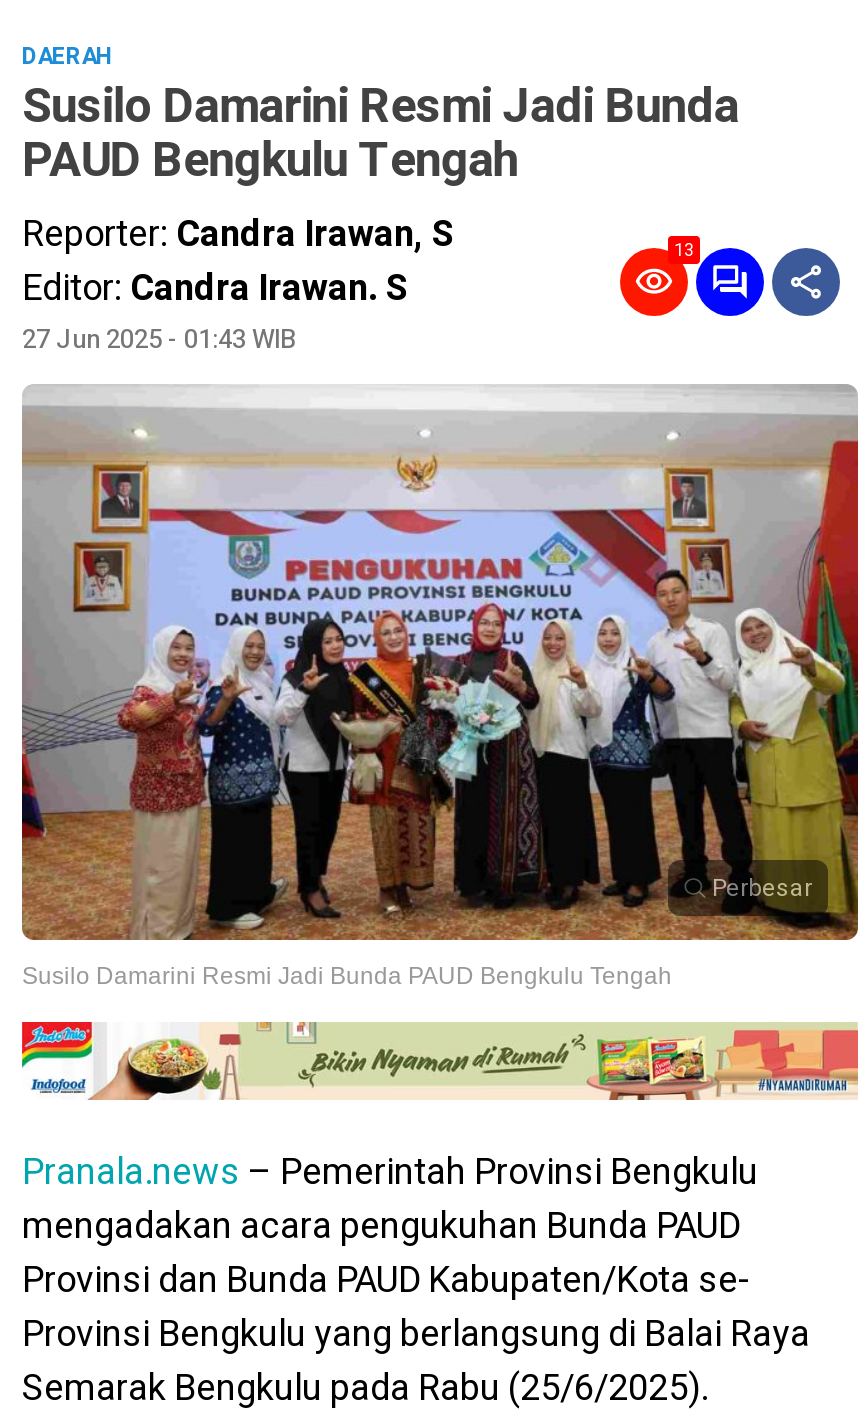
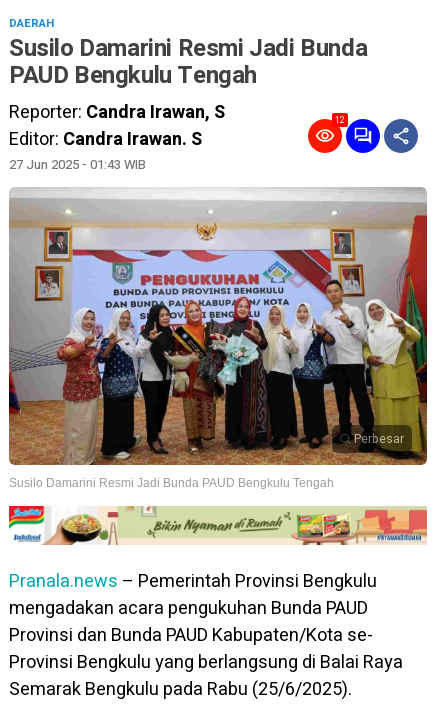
[674,237,694,263] 13 -> [335,113,345,126] 12

